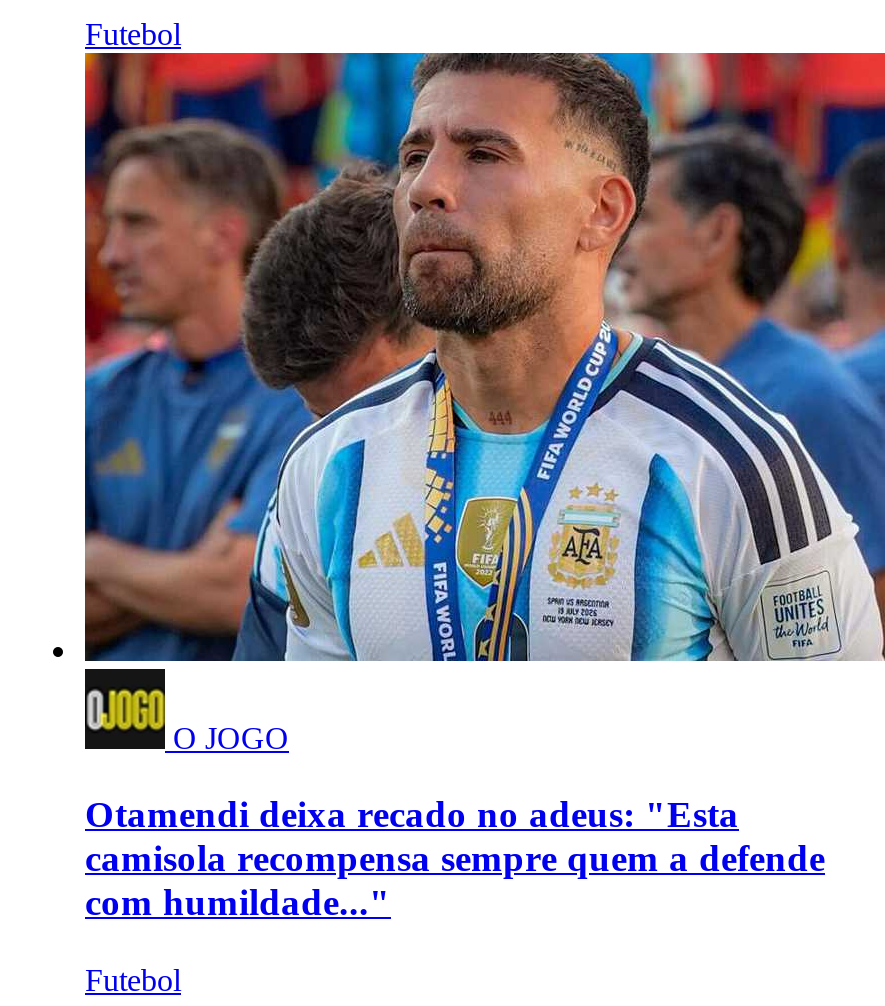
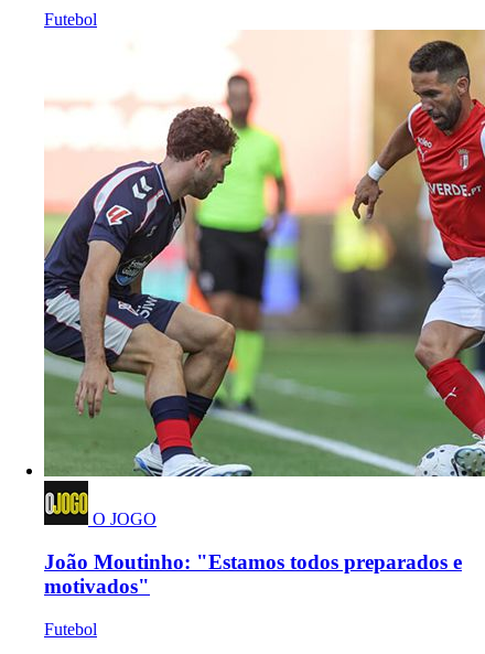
[83,50,879,670] [image] -> [43,30,482,476] [image]
moved [173,720,289,754] -> [93,510,157,528]: O JOGO
[85,794,825,924] Otamendi deixa recado no adeus: "Esta | camisola recompensa sempre quem a defende | com humildade..." -> [44,550,462,598] João Moutinho: "Estamos todos preparados e | motivados"

